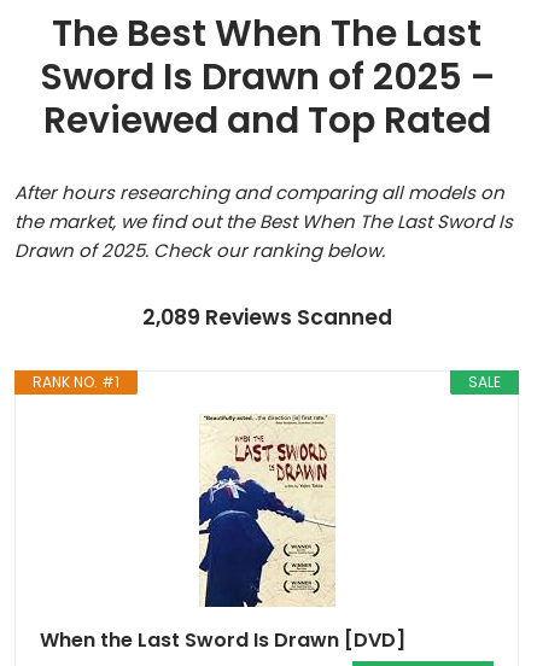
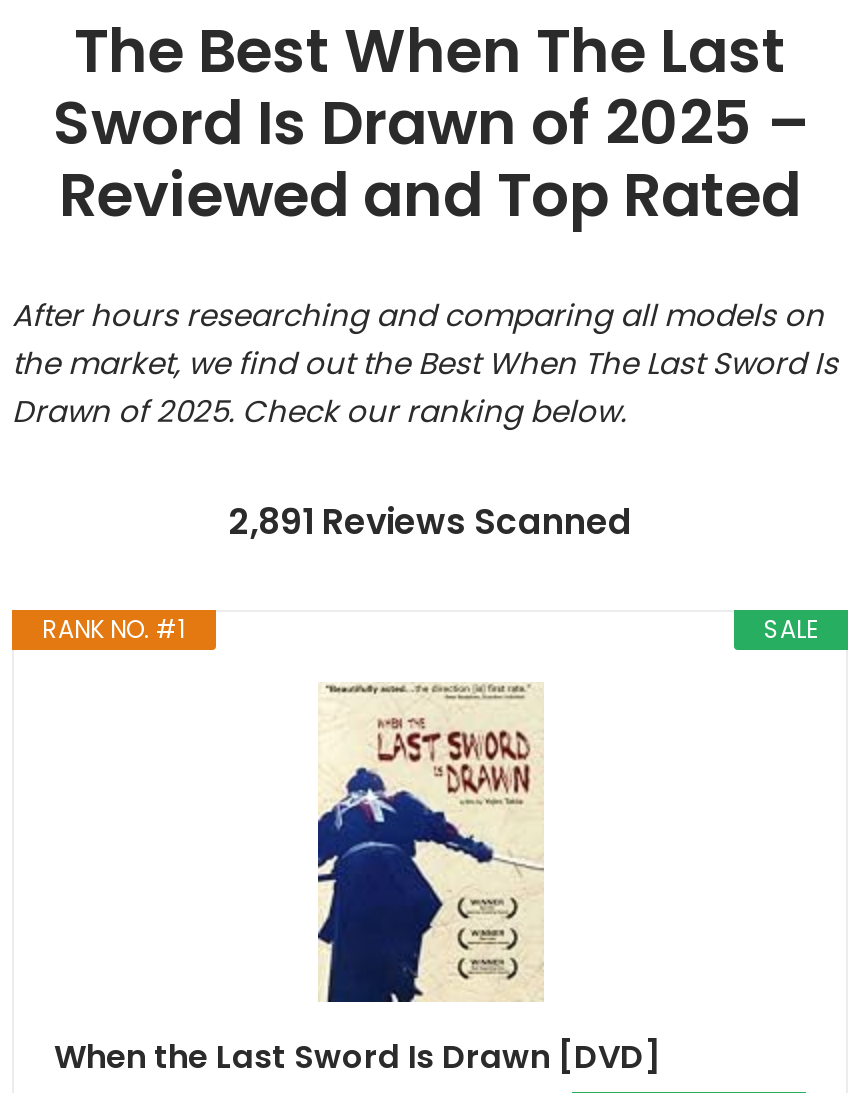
[142,303,392,332] 2,089 Reviews Scanned -> [228,498,632,546] 2,891 Reviews Scanned

